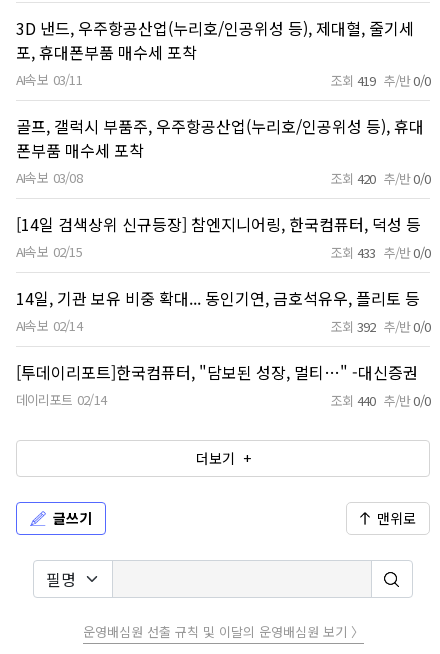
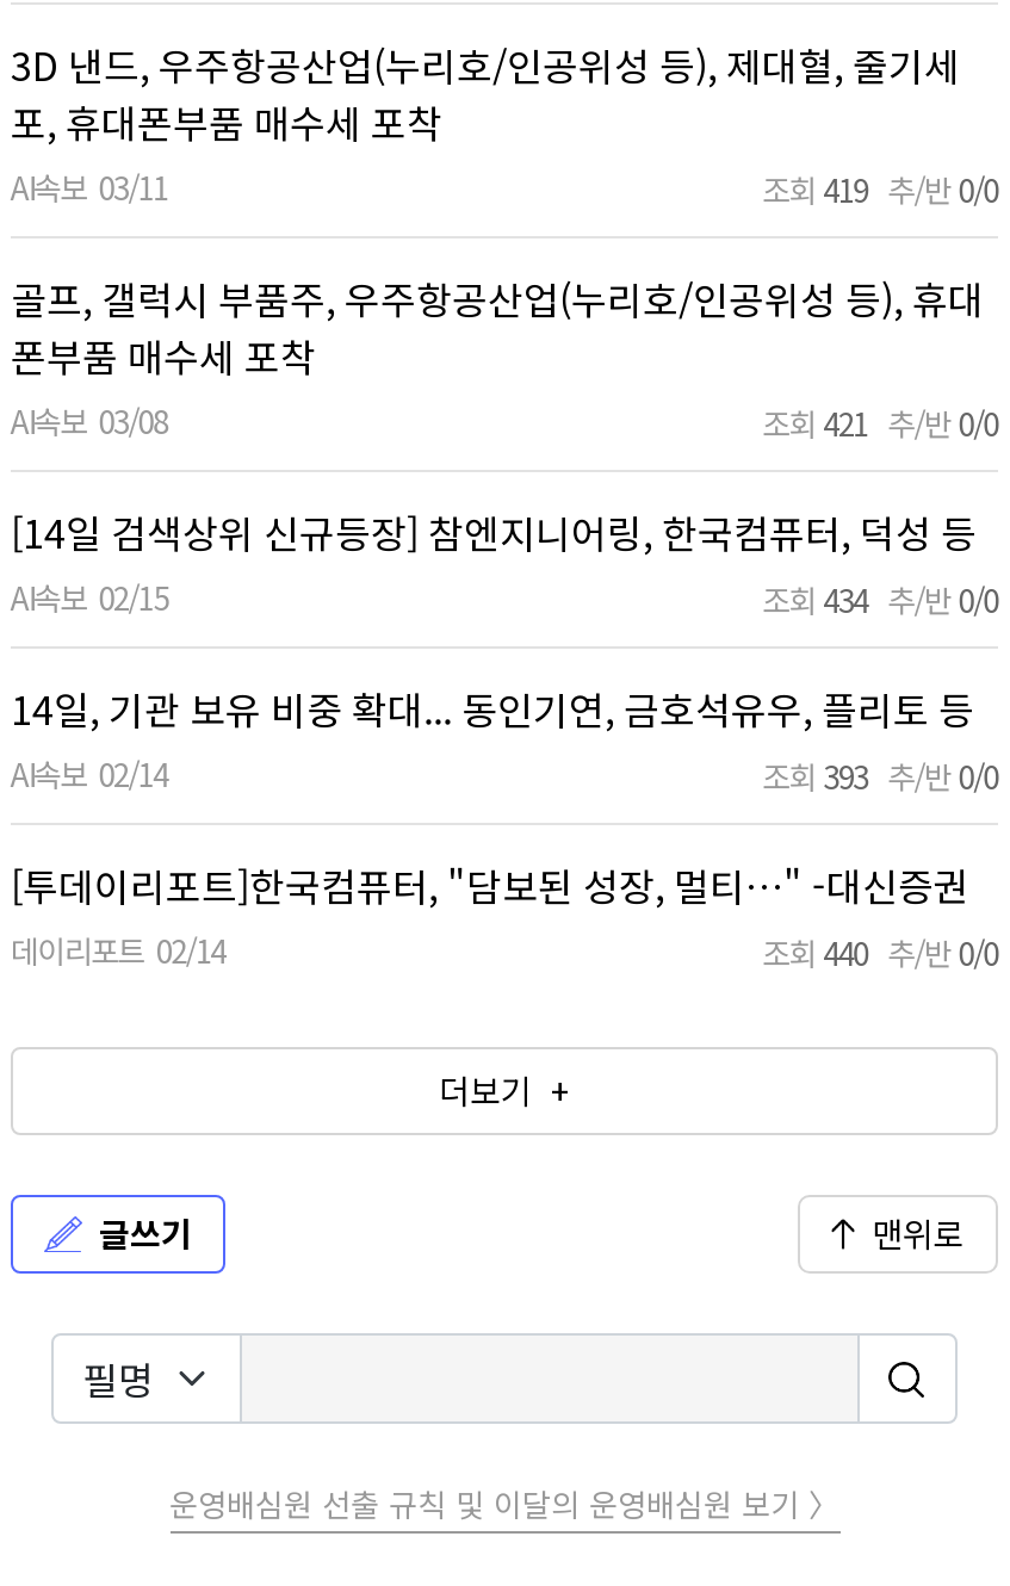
[331,169,430,188] 조회 420 추/반 0/0 -> [762,401,998,446] 조회 421 추/반 0/0
[331,243,430,262] 조회 433 추/반 0/0 -> [762,577,998,622] 조회 434 추/반 0/0
[331,317,430,336] 조회 392 추/반 0/0 -> [762,754,998,799] 조회 393 추/반 0/0

